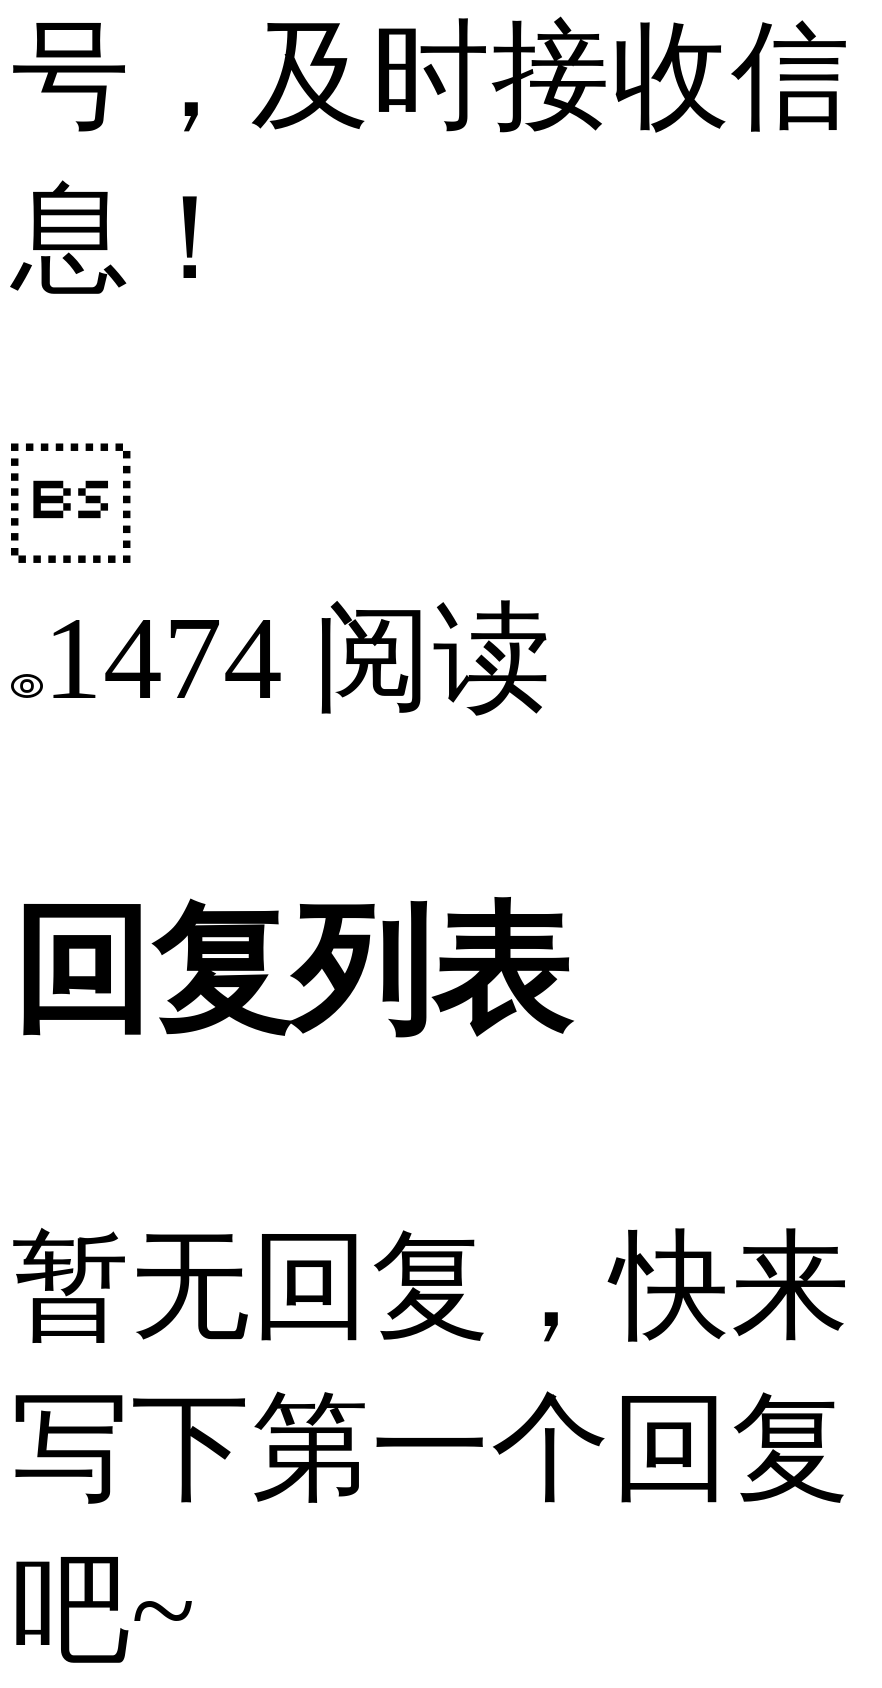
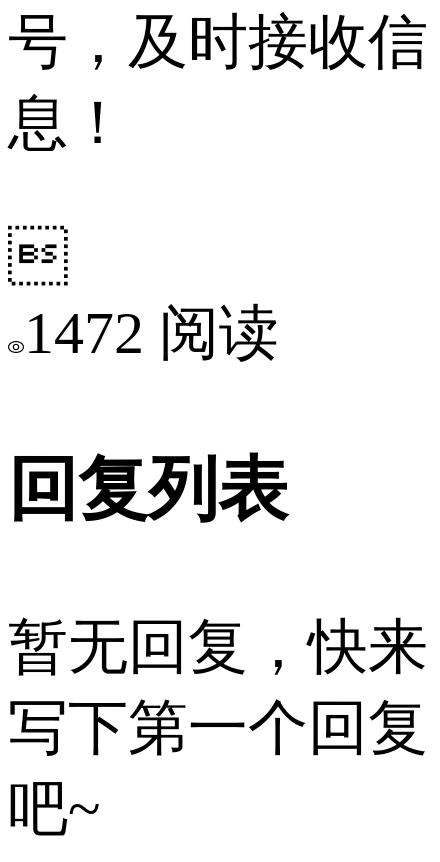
[43,591,553,723] 1474 阅读 -> [24,299,279,365] 1472 阅读

